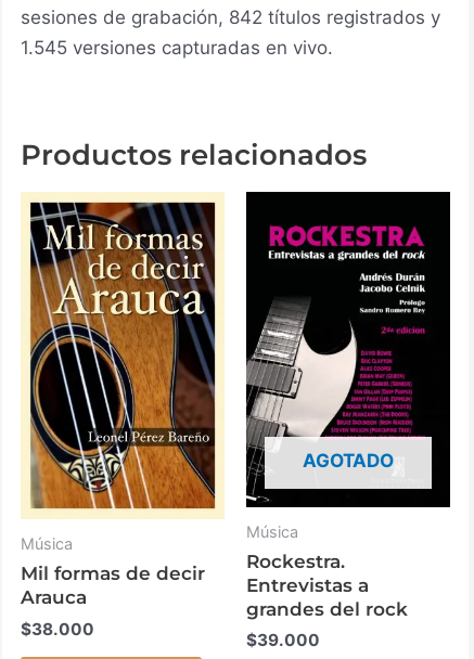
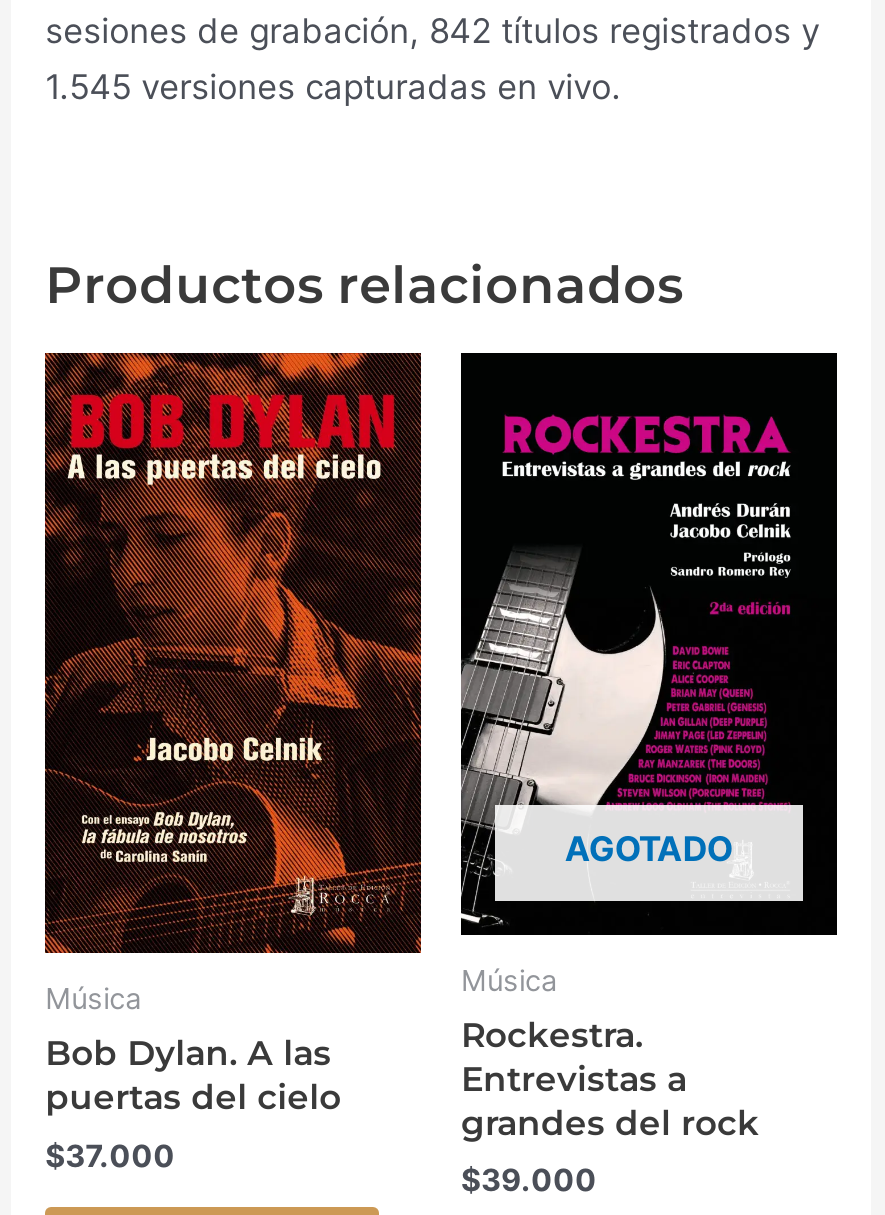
[21,192,225,518] [image] -> [43,351,423,955] [image]
[21,563,205,608] Mil formas de decir | Arauca -> [45,1033,341,1117] Bob Dylan. A las | puertas del cielo
[21,618,95,639] $38.000 -> [45,1136,175,1174] $37.000

